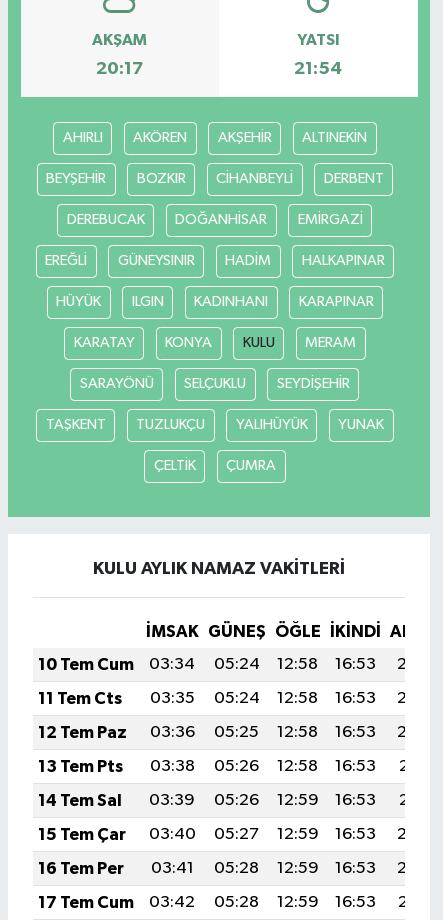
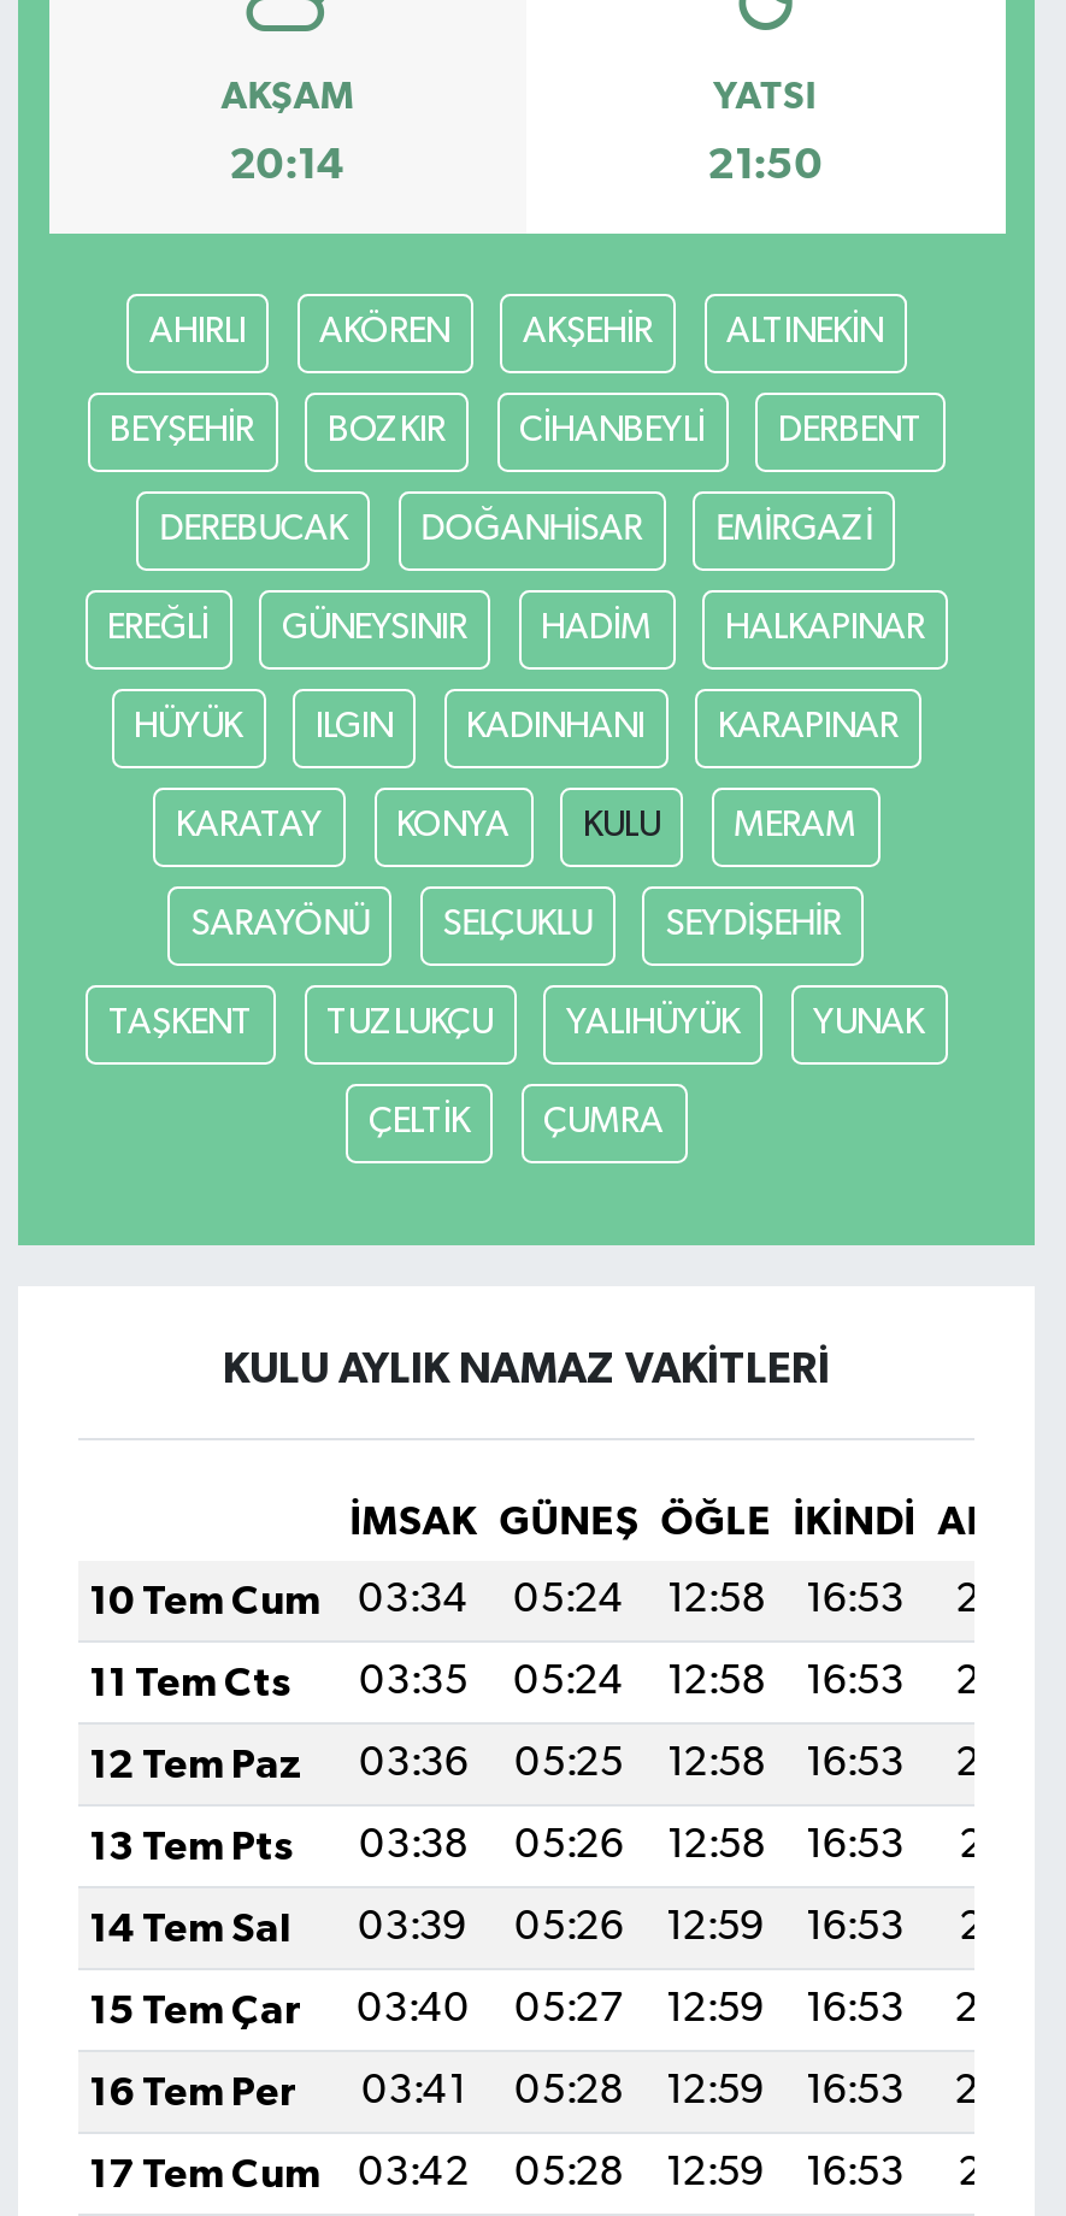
[96,59,143,77] 20:17 -> [230,143,345,187] 20:14
[294,59,342,77] 21:54 -> [708,143,823,187] 21:50

